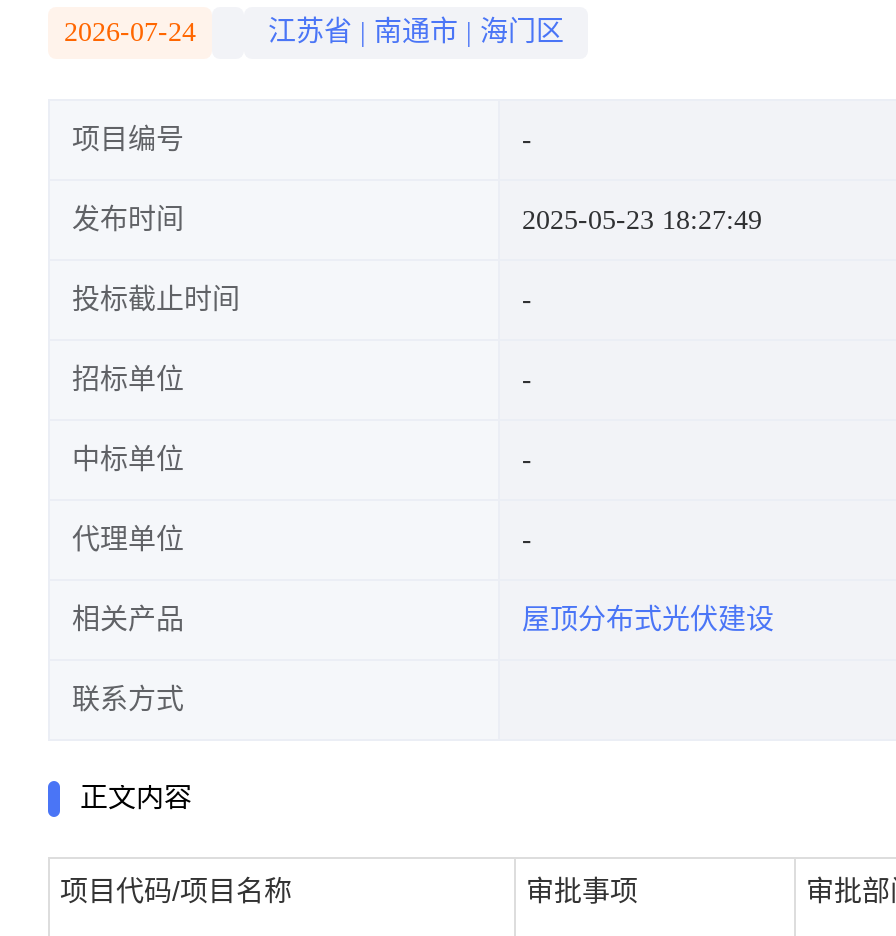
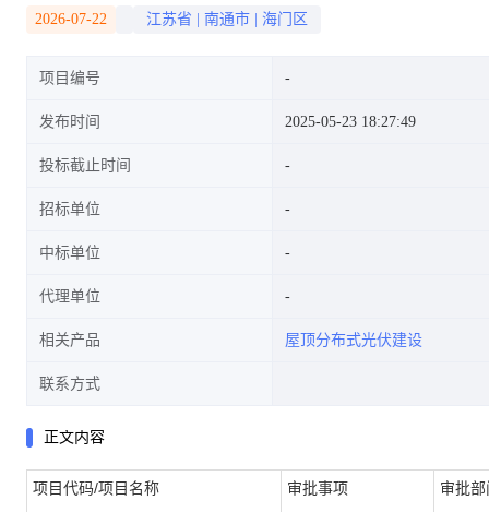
[64,17,196,47] 2026-07-24 -> [35,11,107,27] 2026-07-22

